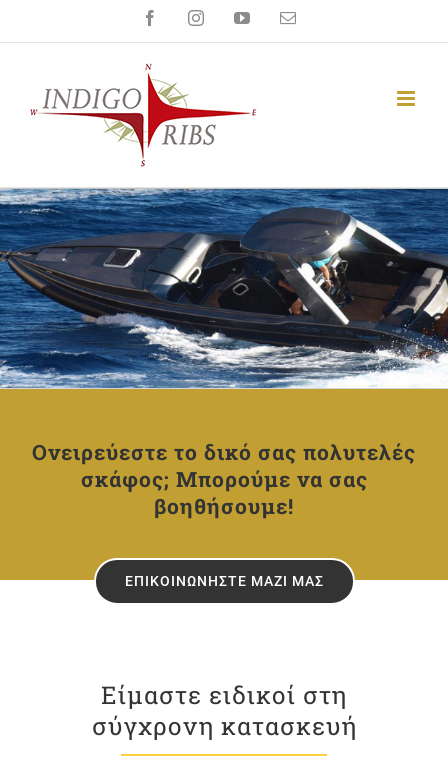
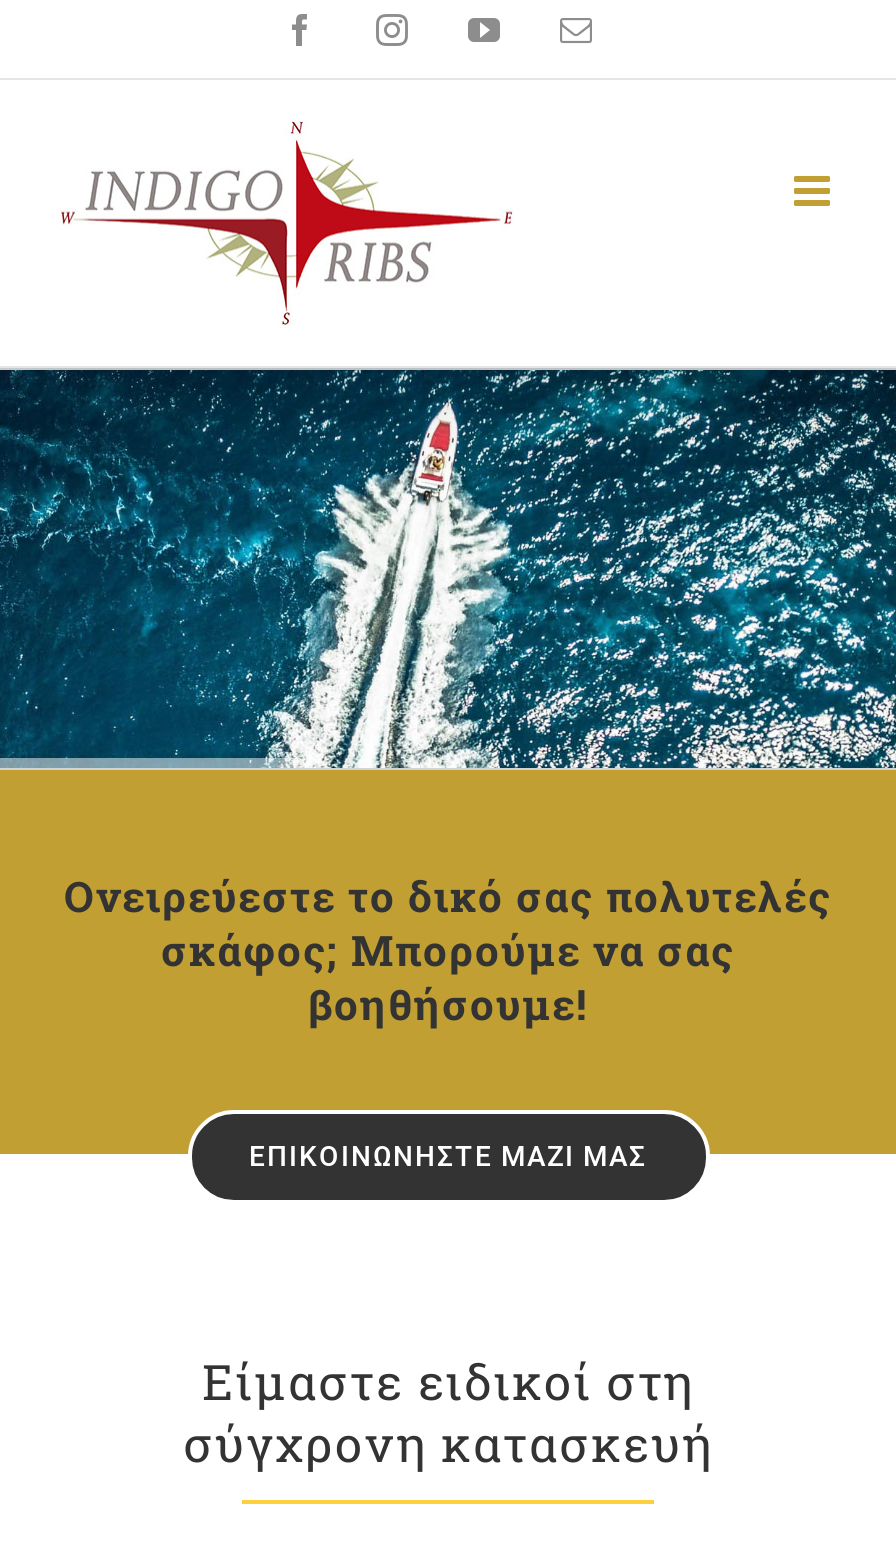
[3,188,445,389] [image] -> [6,368,890,770] [image]

